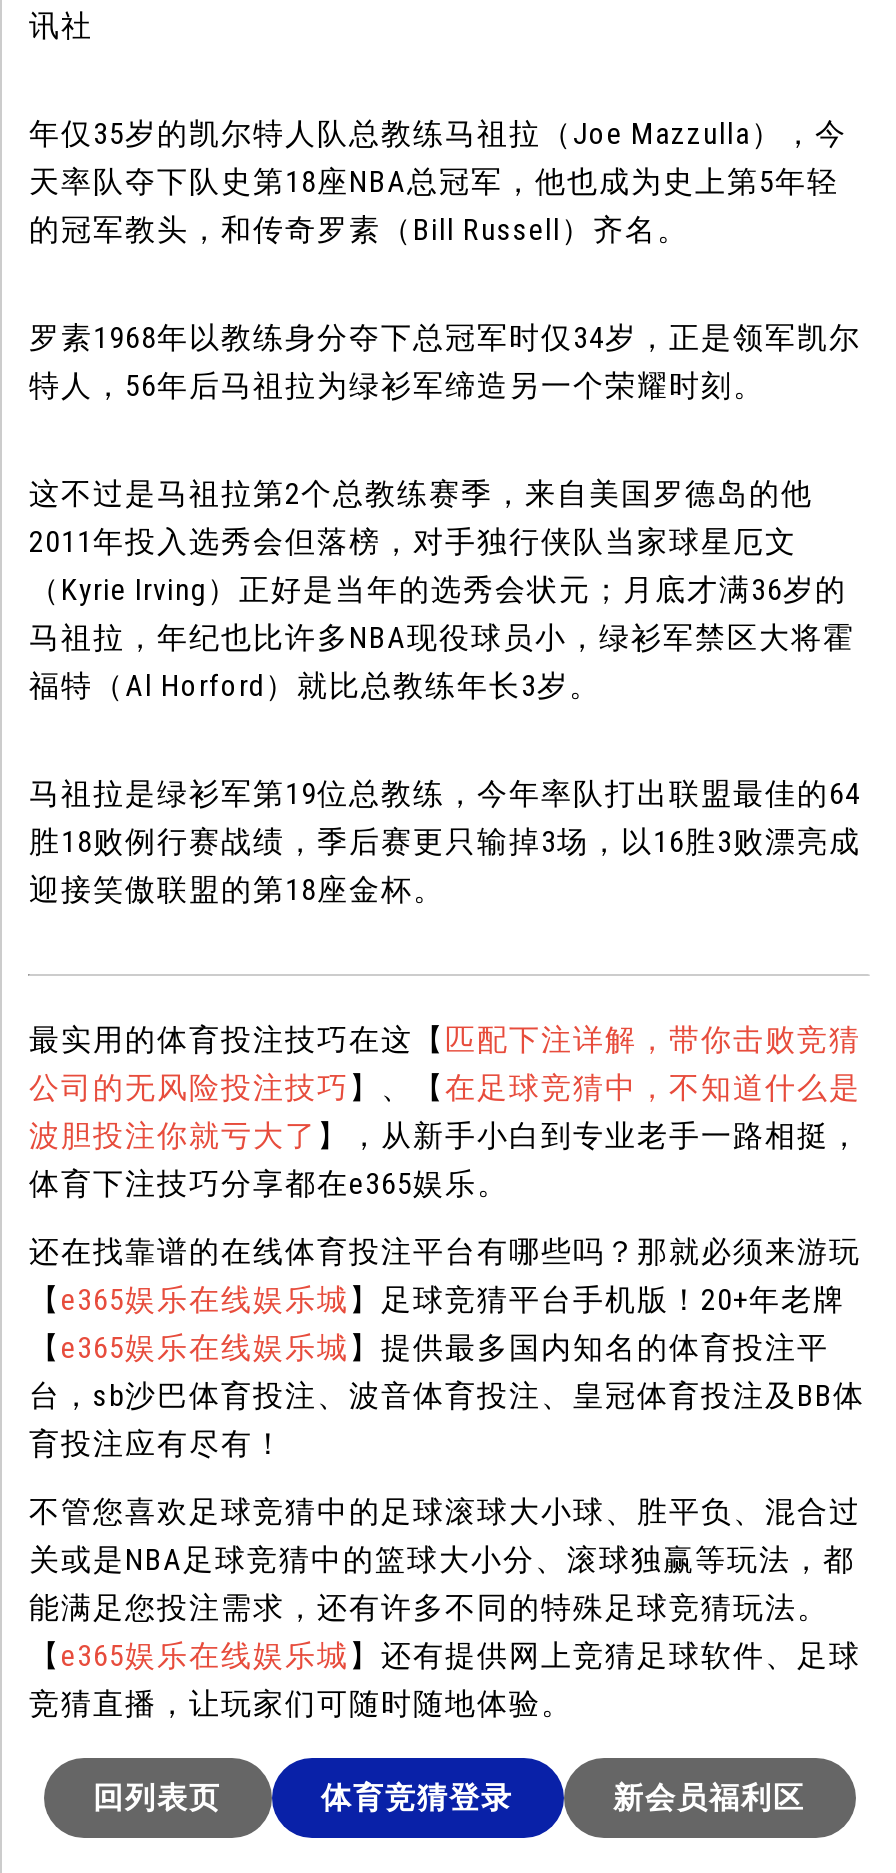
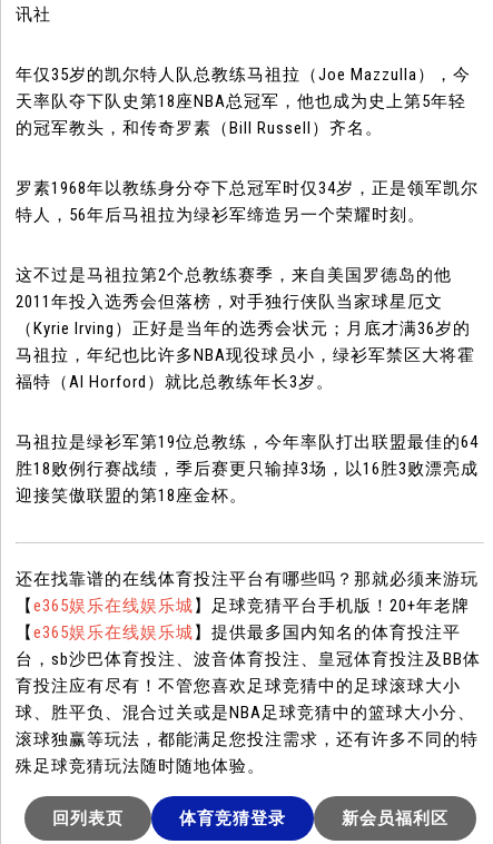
[29,1021,861,1201] 最实用的体育投注技巧在这【匹配下注详解，带你击败竞猜 | 公司的无风险投注技巧】、【在足球竞猜中，不知道什么是 | 波胆投注你就亏大了】，从新手小白到专业老手一路相挺， | 体育下注技巧分享都在e365娱乐。 -> none
[29,1425,861,1721] 育投注应有尽有！ | 不管您喜欢足球竞猜中的足球滚球大小球、胜平负、混合过 | 关或是NBA足球竞猜中的篮球大小分、滚球独赢等玩法，都 | 能满足您投注需求，还有许多不同的特殊足球竞猜玩法。 | 【e365娱乐在线娱乐城】还有提供网上竞猜足球软件、足球 | 竞猜直播，让玩家们可随时随地体验。 -> [16,675,479,776] 育投注应有尽有！不管您喜欢足球竞猜中的足球滚球大小 | 球、胜平负、混合过关或是NBA足球竞猜中的篮球大小分、 | 滚球独赢等玩法，都能满足您投注需求，还有许多不同的特 | 殊足球竞猜玩法随时随地体验。

